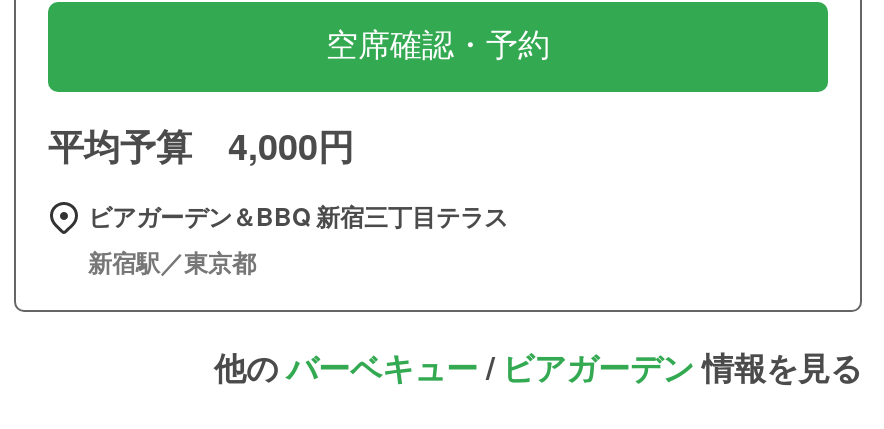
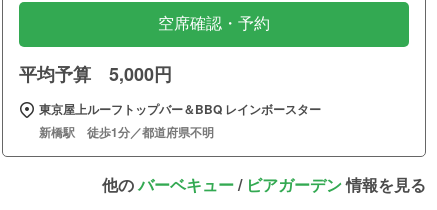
[48,120,354,172] 平均予算 4,000円 -> [19,61,172,87] 平均予算 5,000円
[88,198,508,280] ビアガーデン＆BBQ 新宿三丁目テラス | 新宿駅／東京都 -> [39,100,321,141] 東京屋上ルーフトップバー＆BBQ レインボースター | 新橋駅 徒歩1分／都道府県不明

